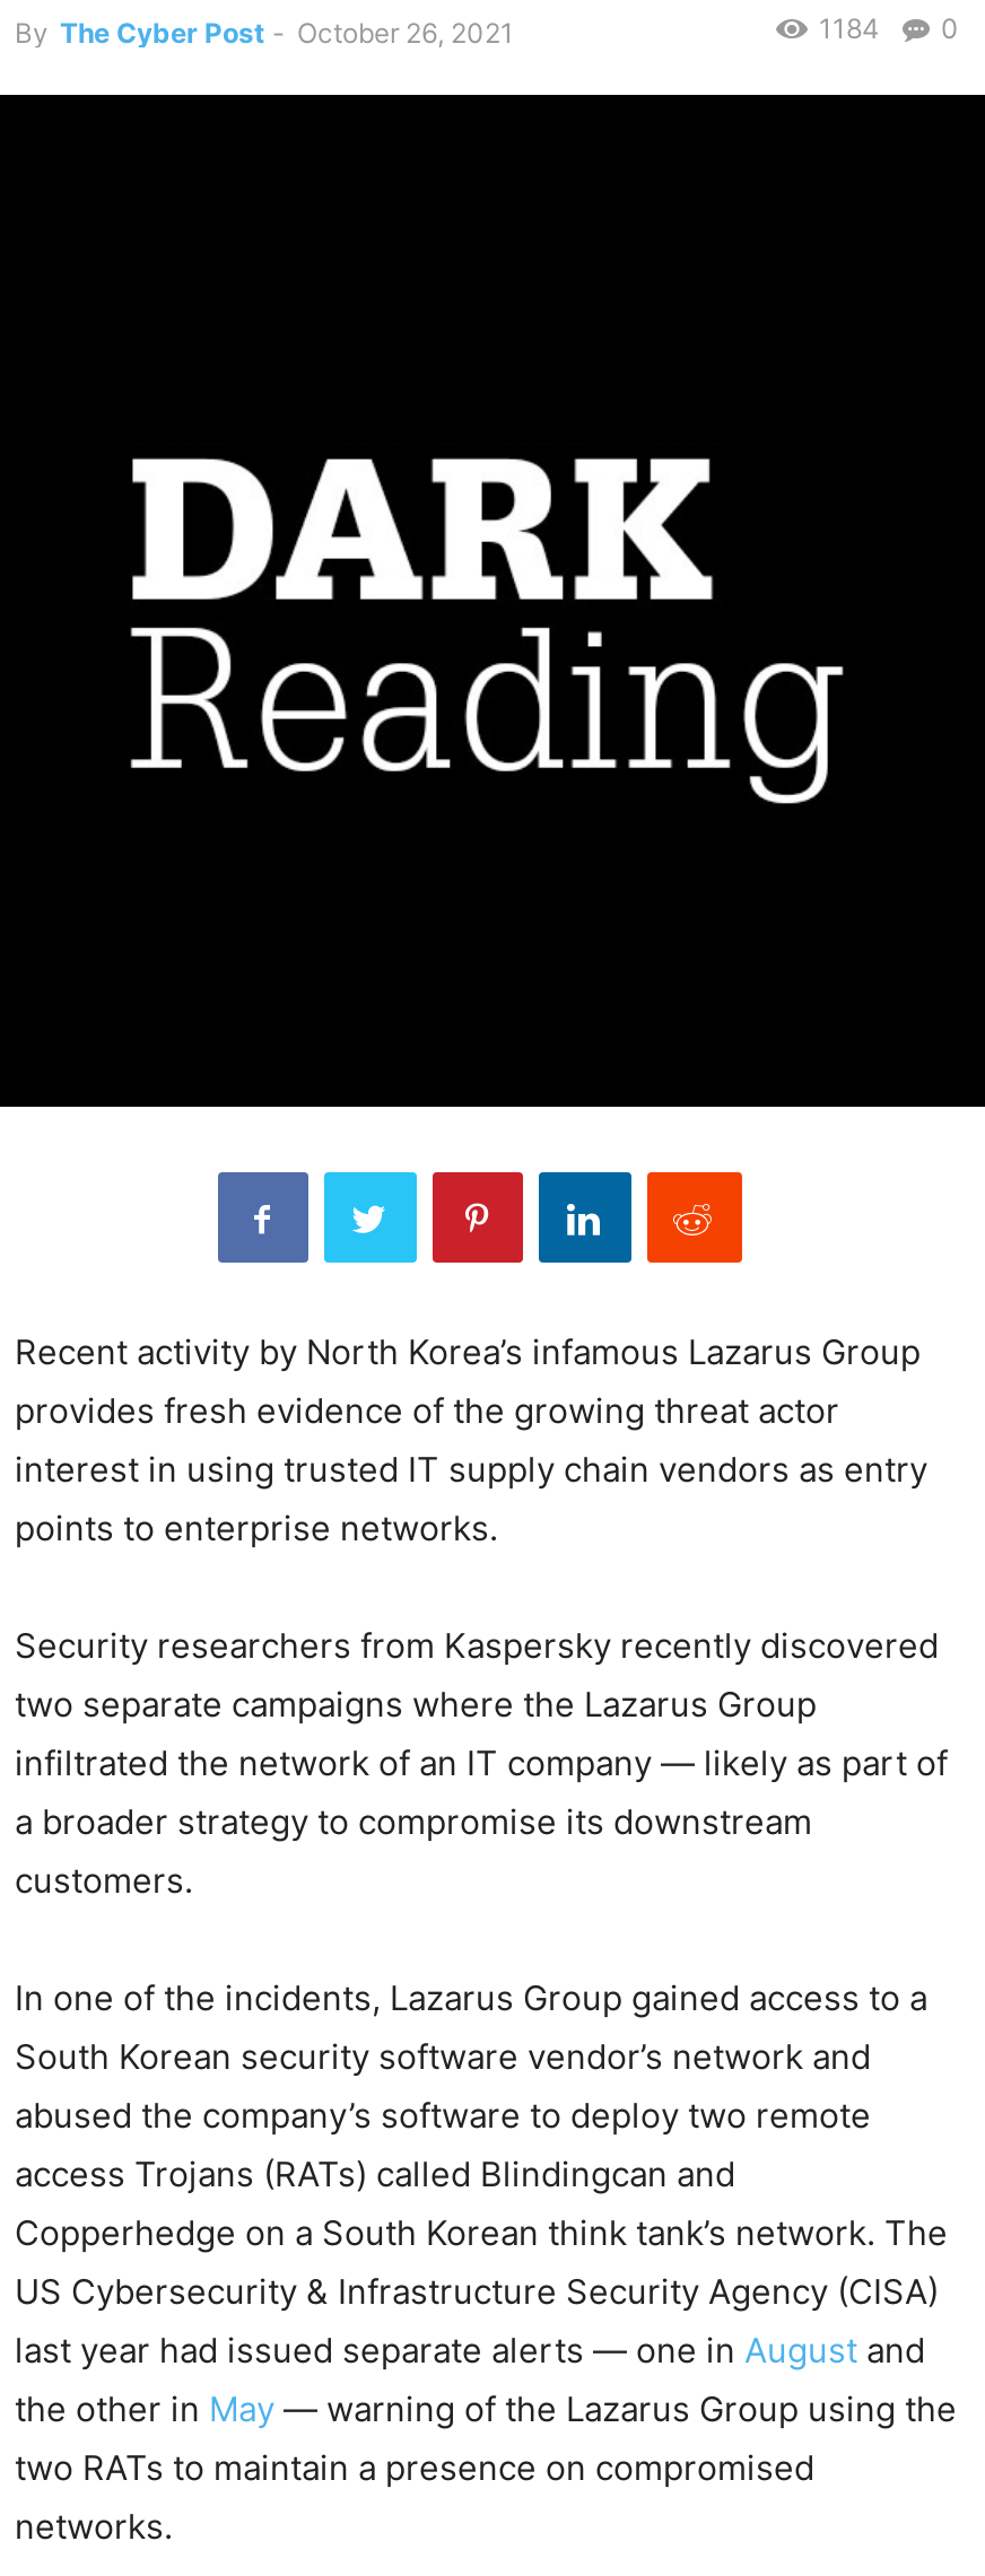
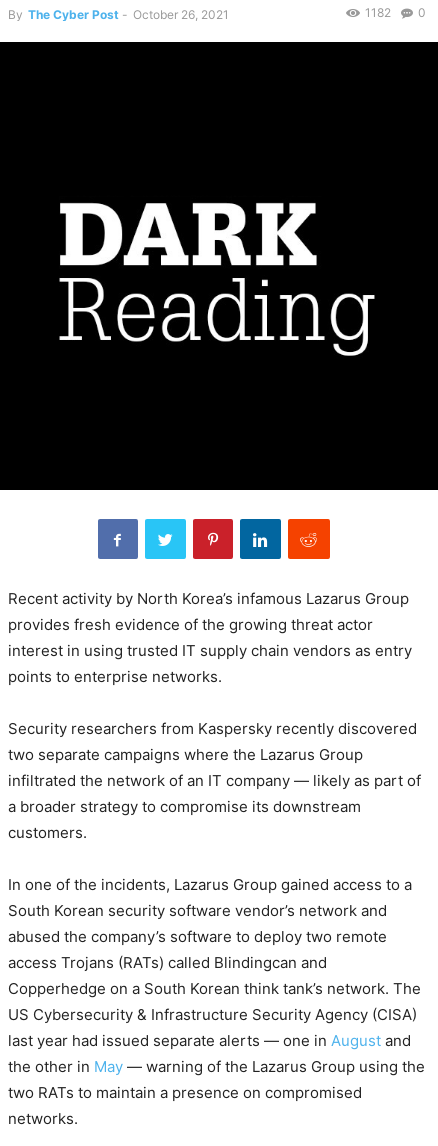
[819,11,959,45] 1184 0 -> [365,5,426,20] 1182 0

